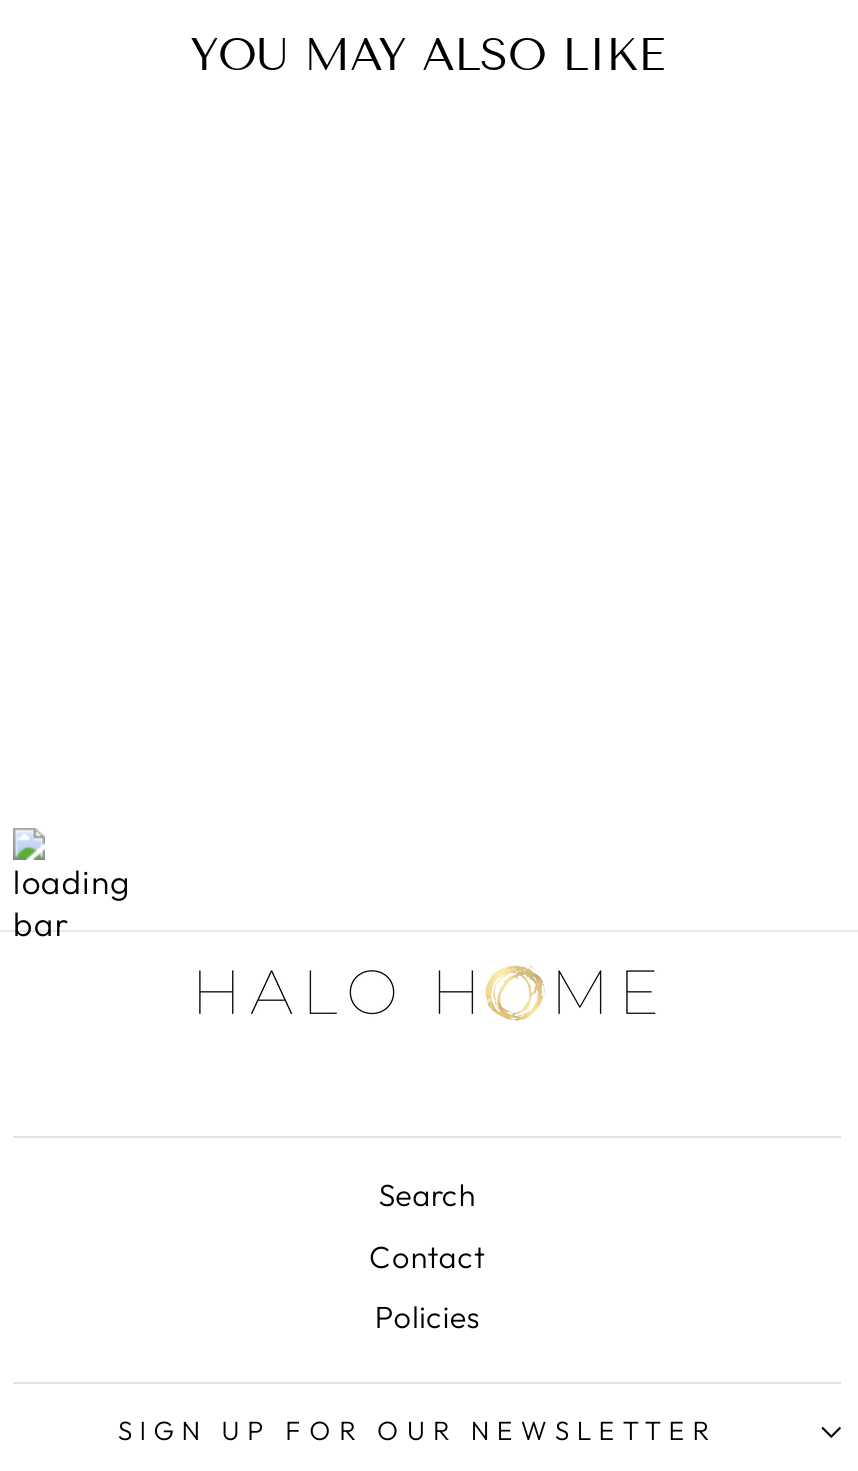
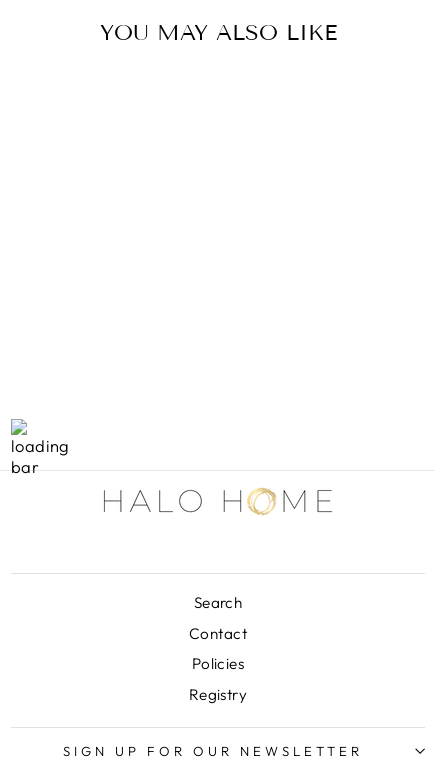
none -> [189,685,247,704] Registry

